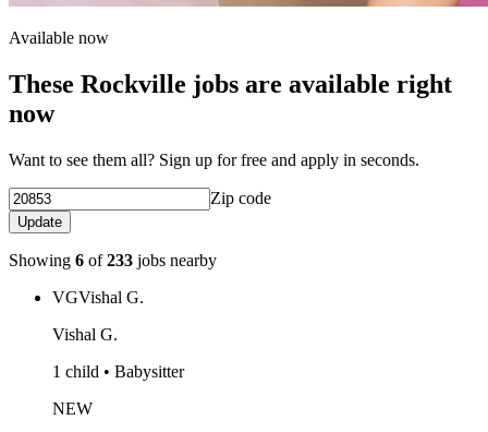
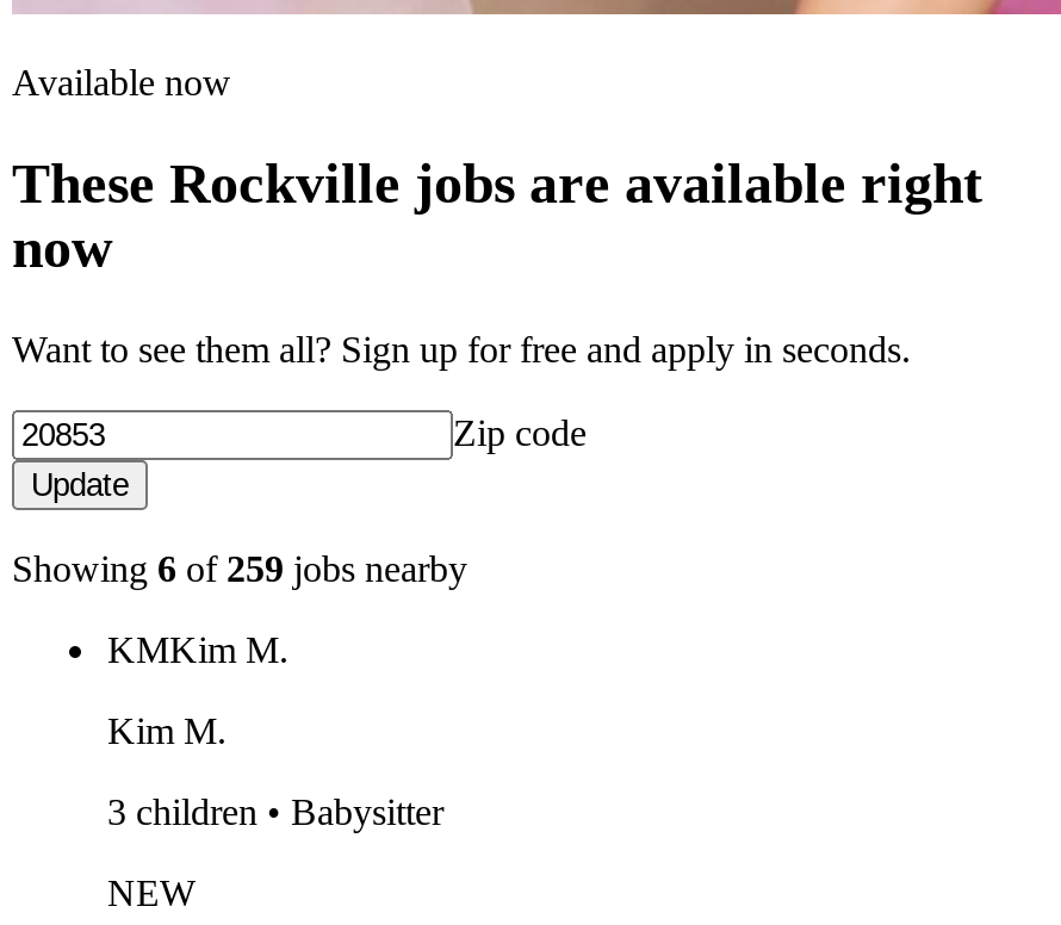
[9,250,217,269] Showing 6 of 233 jobs nearby -> [12,547,467,588] Showing 6 of 259 jobs nearby
[52,288,144,306] VGVishal G. -> [107,628,288,669] KMKim M.
[52,325,118,343] Vishal G. -> [107,709,227,750] Kim M.
[52,362,184,380] 1 child • Babysitter -> [107,791,443,831] 3 children • Babysitter

